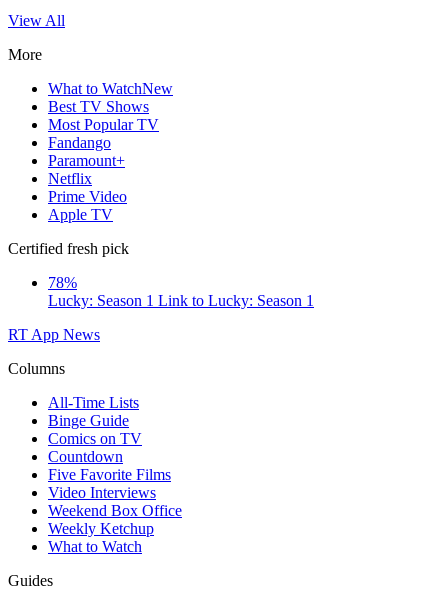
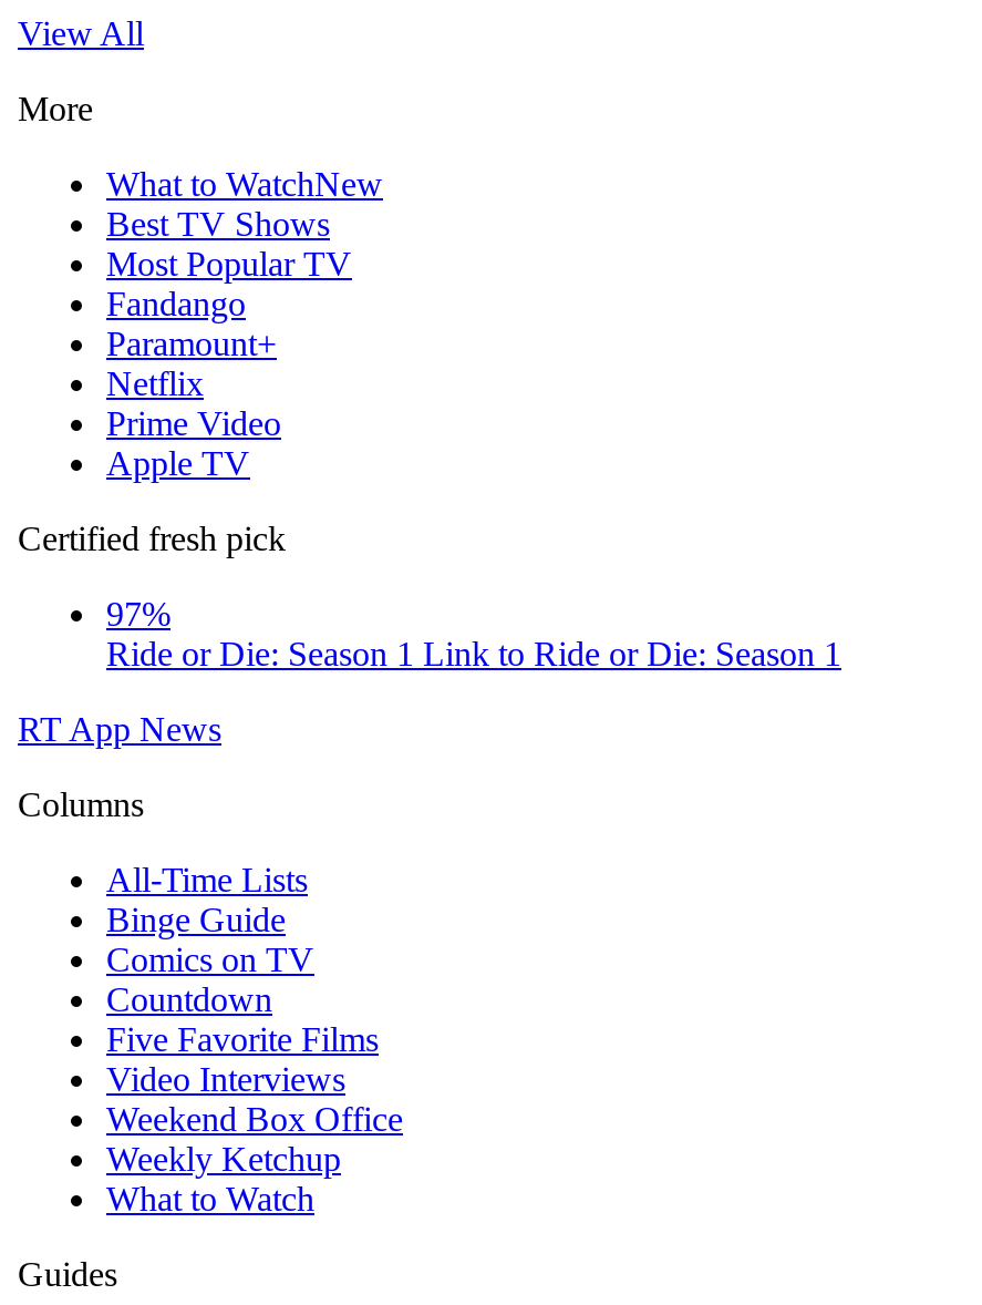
[48,274,314,309] 78% | Lucky: Season 1 Link to Lucky: Season 1 -> [106,595,841,672] 97% | Ride or Die: Season 1 Link to Ride or Die: Season 1

